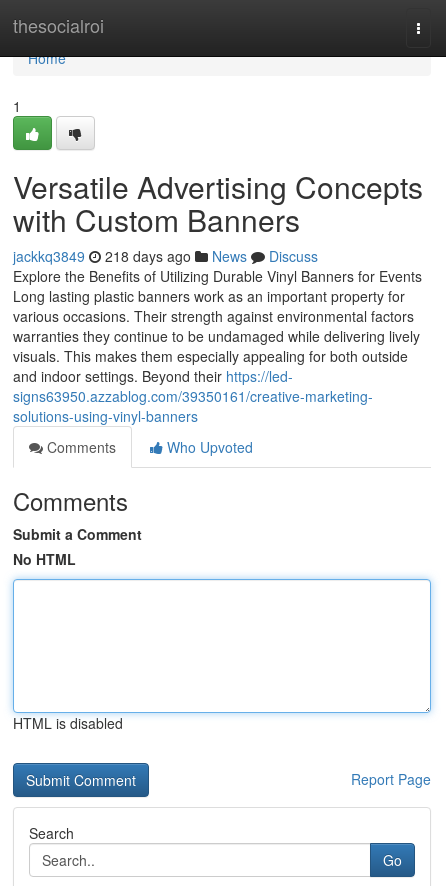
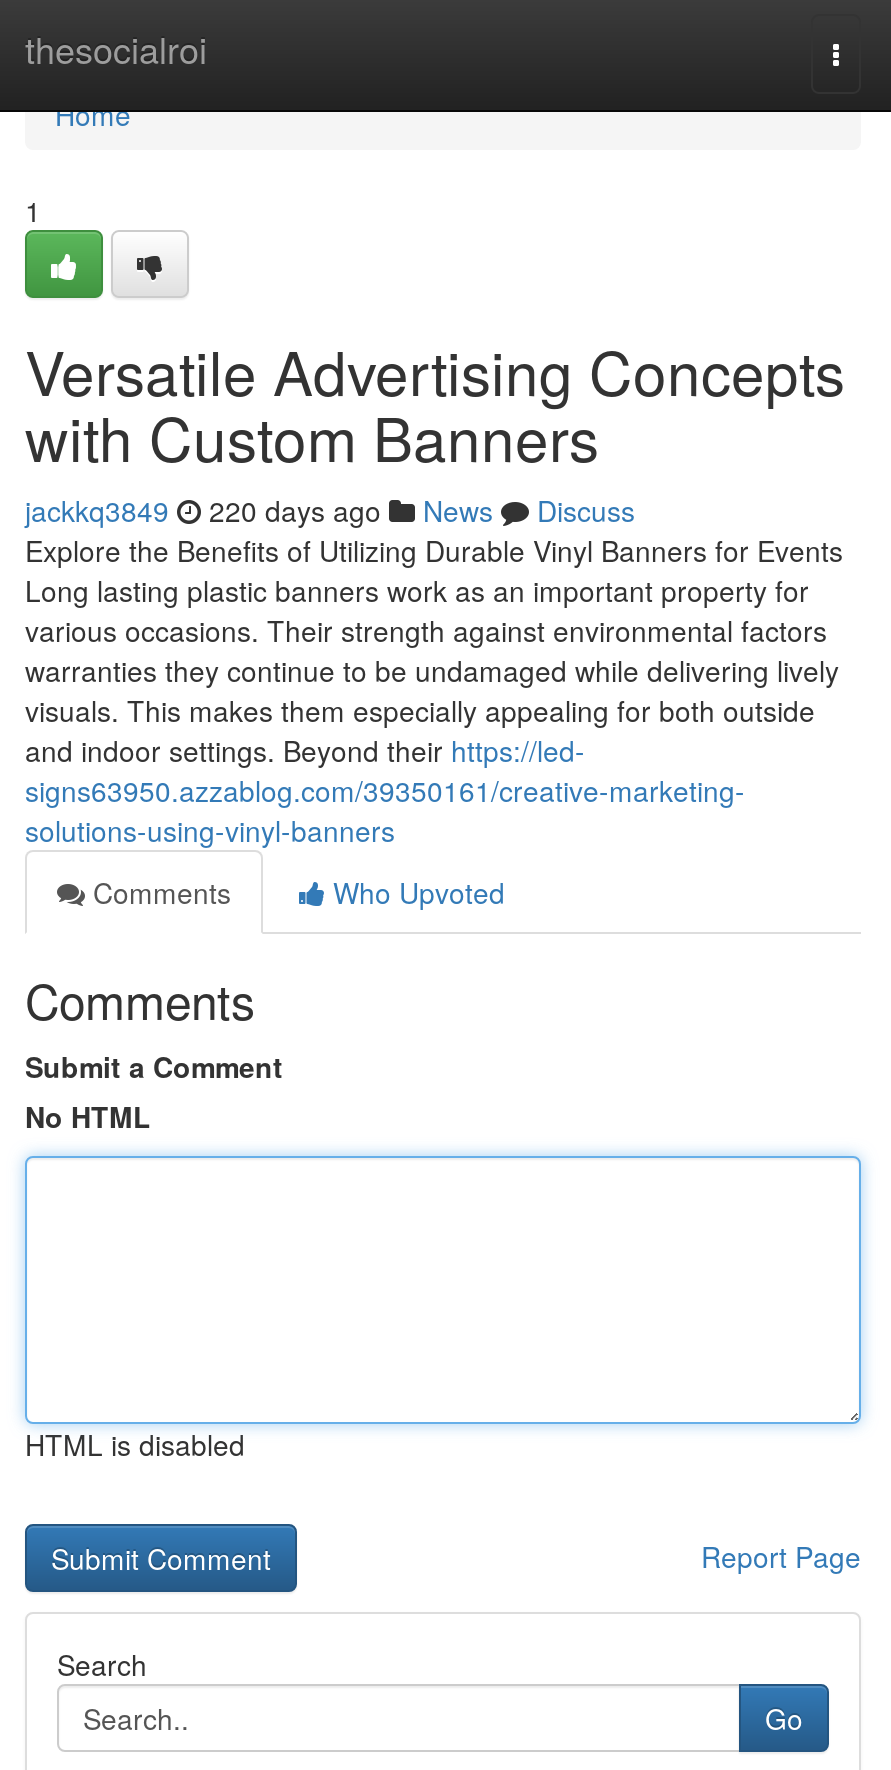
[13,246,318,266] jackkq3849 218 days ago News Discuss -> [25,490,635,530] jackkq3849 220 days ago News Discuss

